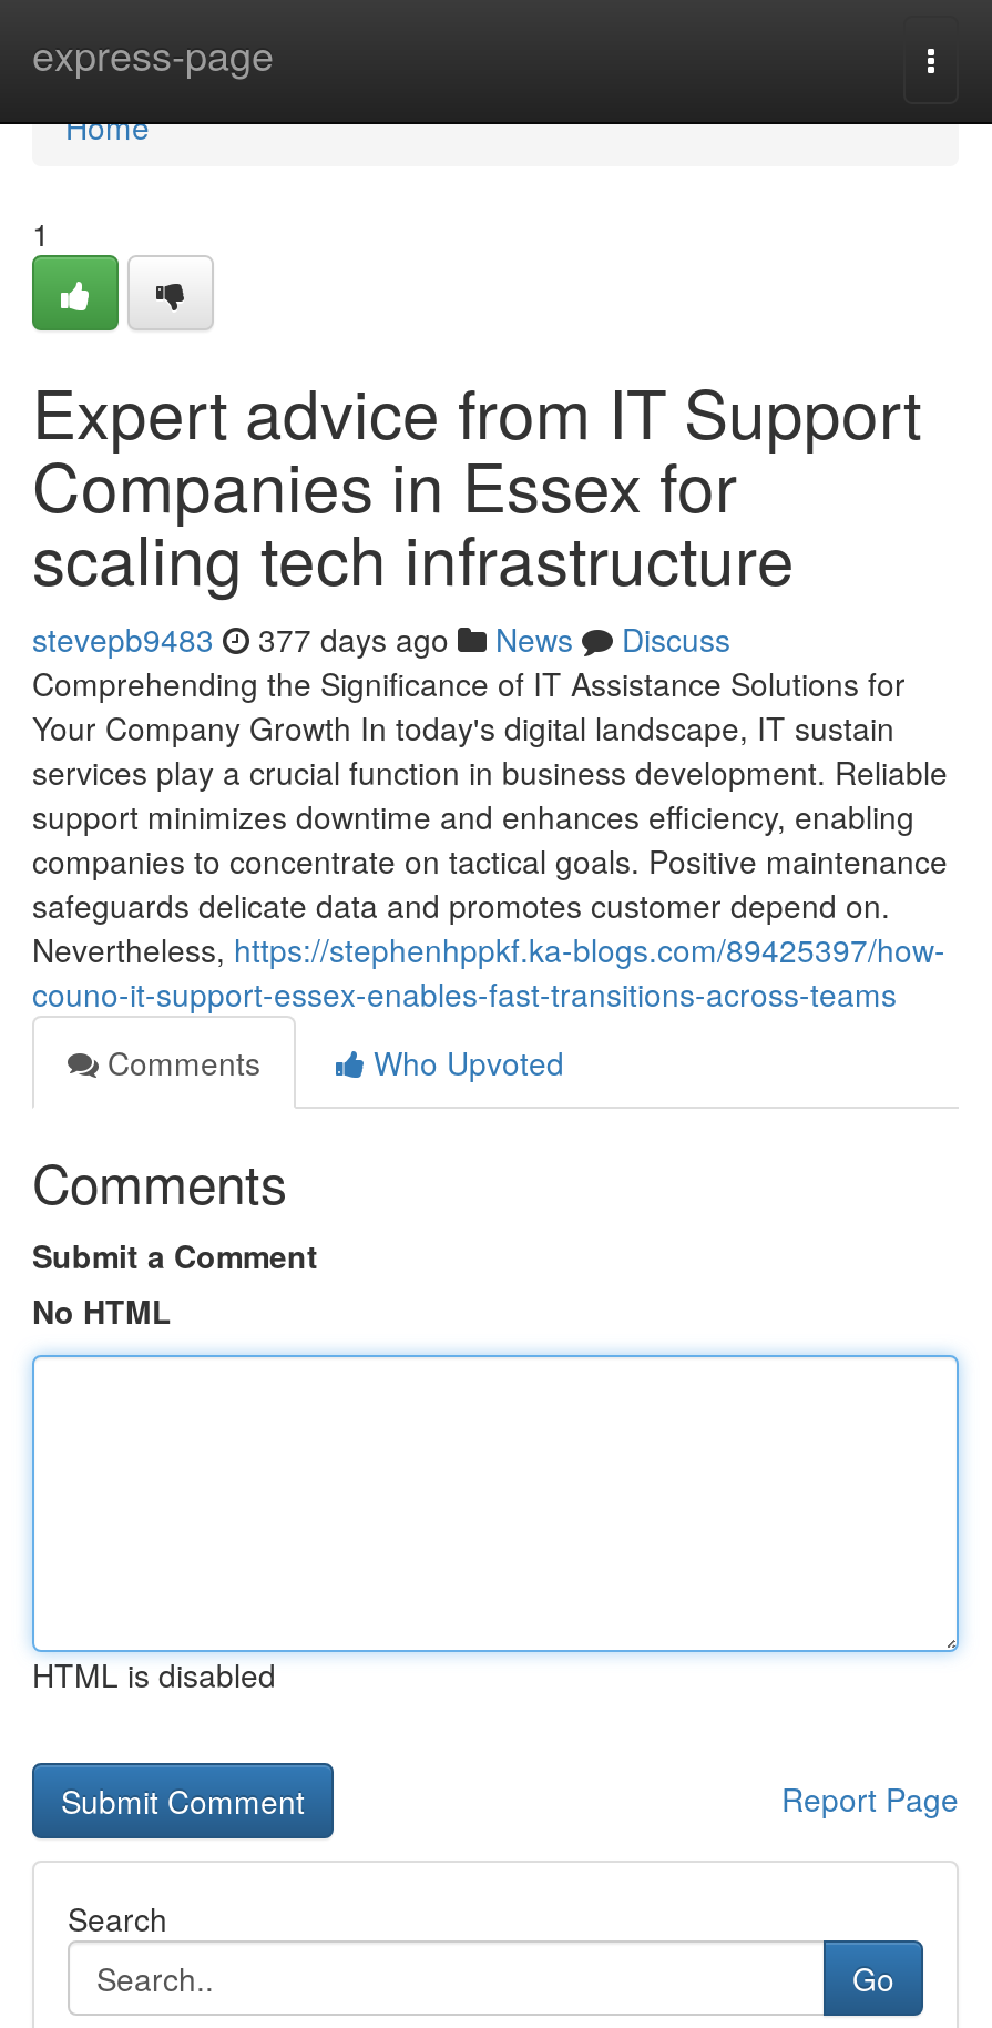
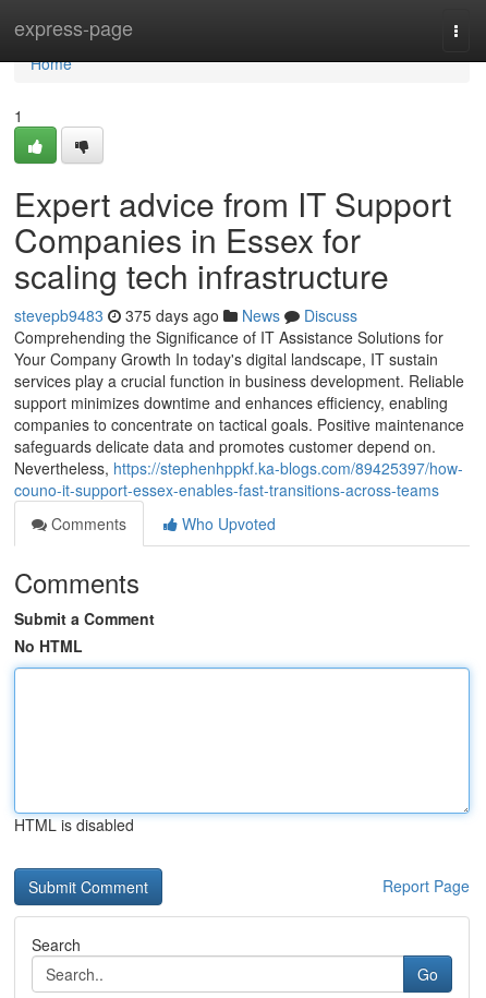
[32,616,730,661] stevepb9483 377 days ago News Discuss -> [14,304,357,326] stevepb9483 375 days ago News Discuss

